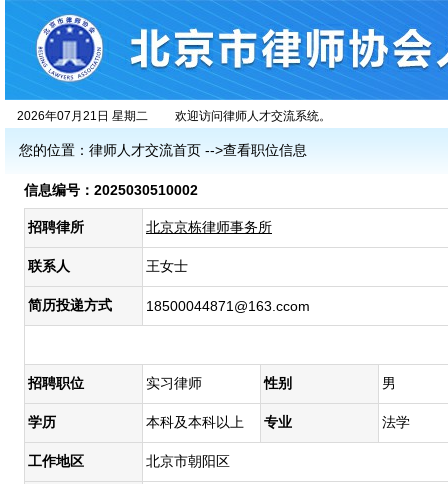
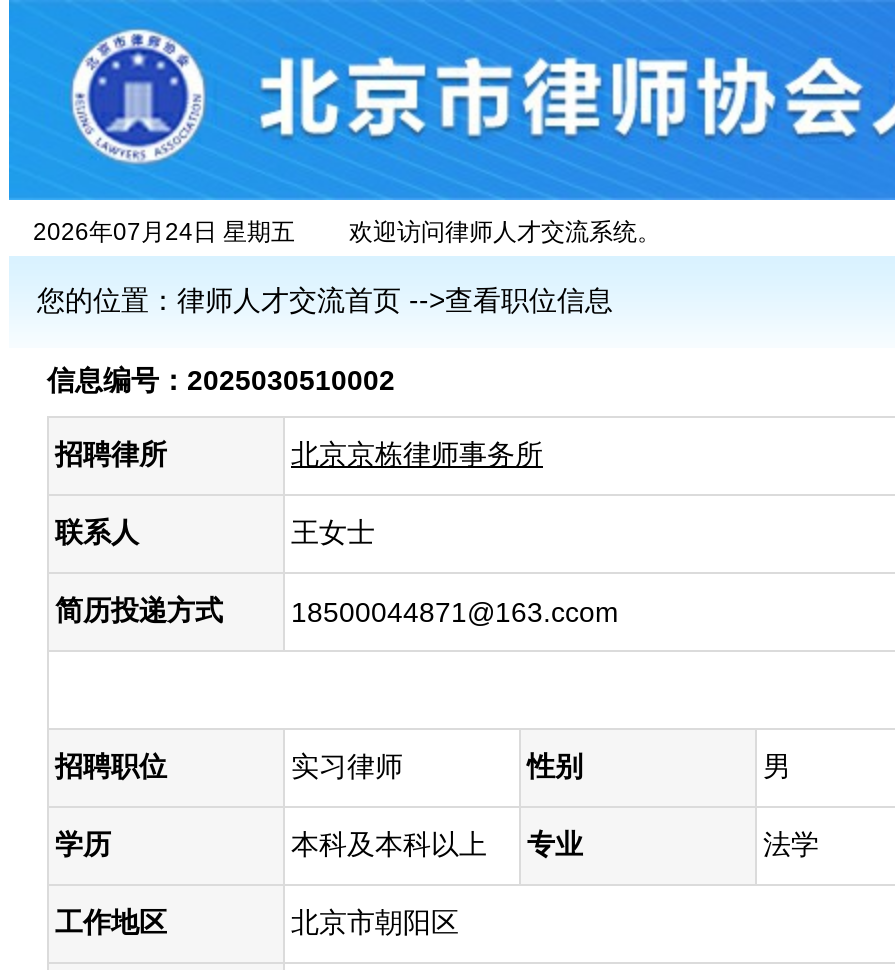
[17,109,331,123] 2026年07月21日 星期二欢迎访问律师人才交流系统。 -> [33,218,661,246] 2026年07月24日 星期五欢迎访问律师人才交流系统。

